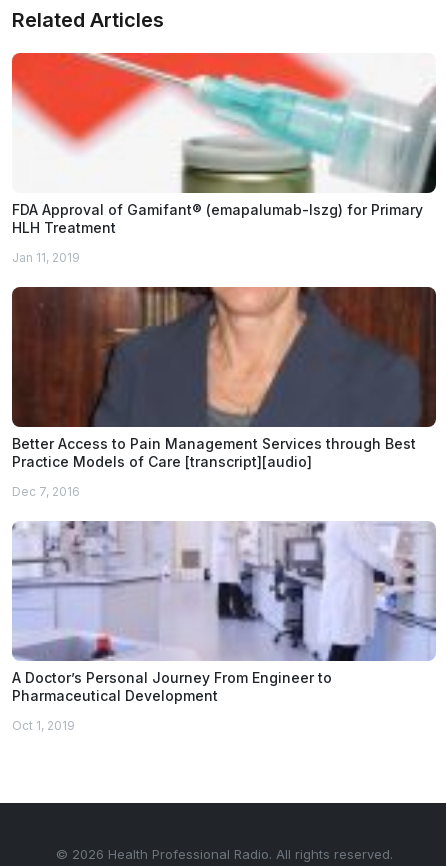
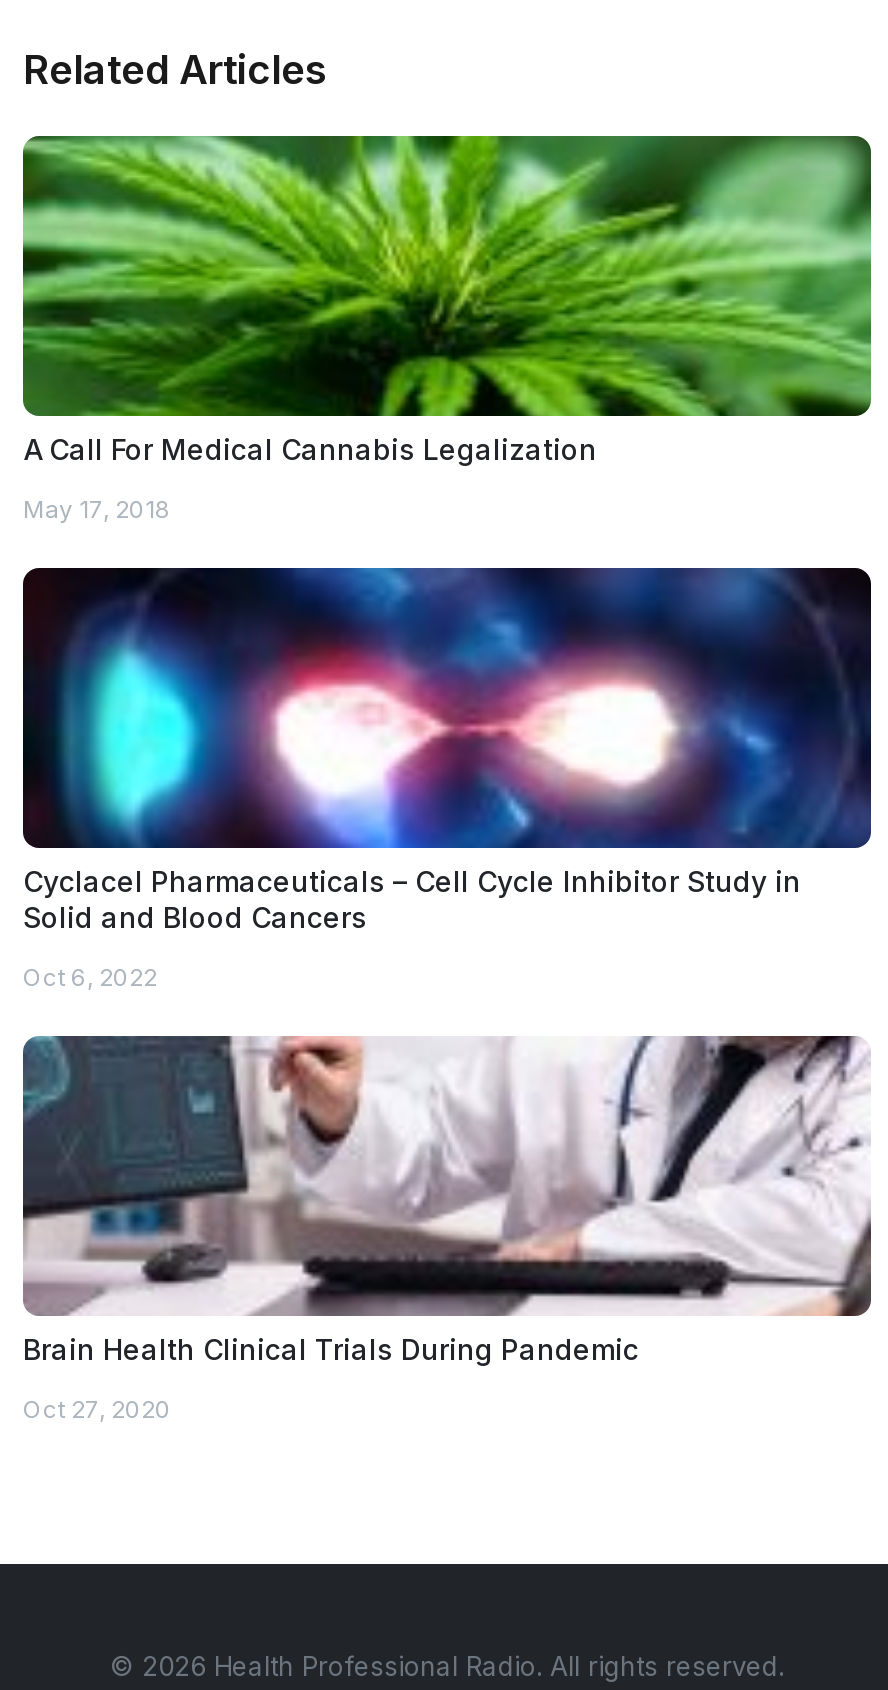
[11,52,437,194] [image] -> [21,134,873,346] [image]
[12,201,423,236] FDA Approval of Gamifant® (emapalumab-Iszg) for Primary | HLH Treatment -> [23,433,597,467] A Call For Medical Cannabis Legalization
[12,250,80,265] Jan 11, 2019 -> [23,495,171,525] May 17, 2018
[12,286,437,470] [image] | Better Access to Pain Management Services through Best | Practice Models of Care [transcript][audio] -> [23,566,871,935] [image] | Cyclacel Pharmaceuticals – Cell Cycle Inhibitor Study in | Solid and Blood Cancers
[12,484,80,499] Dec 7, 2016 -> [23,963,157,993] Oct 6, 2022
[12,520,436,704] [image] | A Doctor’s Personal Journey From Engineer to | Pharmaceutical Development -> [21,1034,871,1367] [image] | Brain Health Clinical Trials During Pandemic
[12,718,75,733] Oct 1, 2019 -> [23,1395,171,1425] Oct 27, 2020

